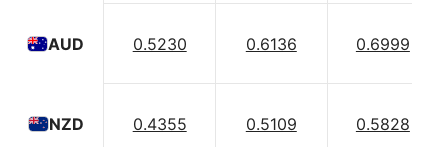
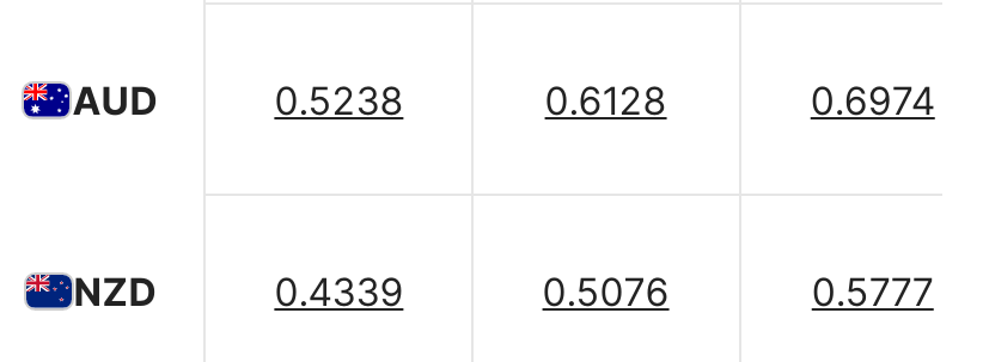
[133,34,187,54] 0.5230 -> [274,76,403,123] 0.5238
[246,34,297,54] 0.6136 -> [545,76,667,123] 0.6128
[356,34,410,54] 0.6999 -> [811,76,935,123] 0.6974
[133,114,187,134] 0.4355 -> [274,267,403,314] 0.4339
[246,114,297,134] 0.5109 -> [542,267,669,314] 0.5076
[356,114,410,134] 0.5828 -> [812,267,934,314] 0.5777

